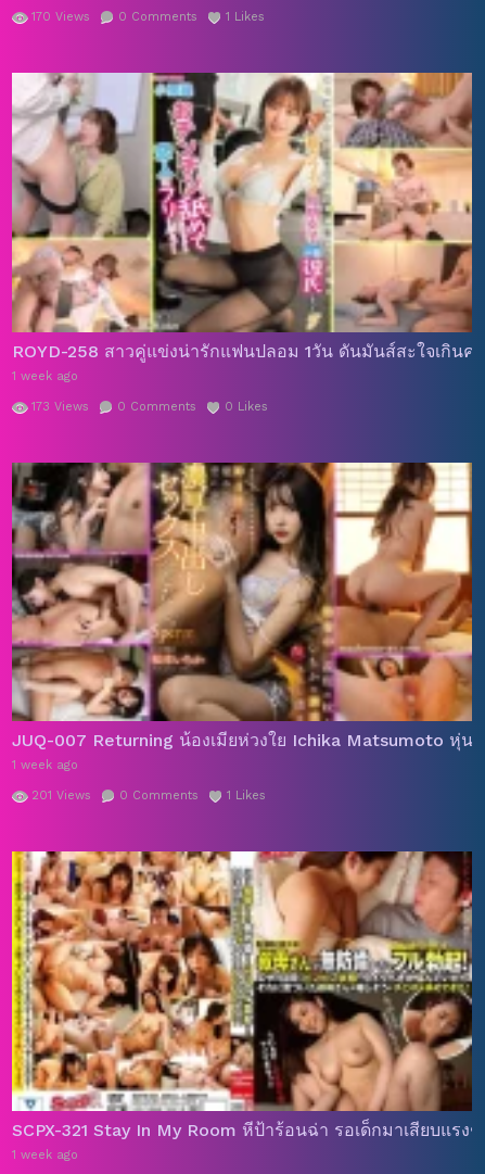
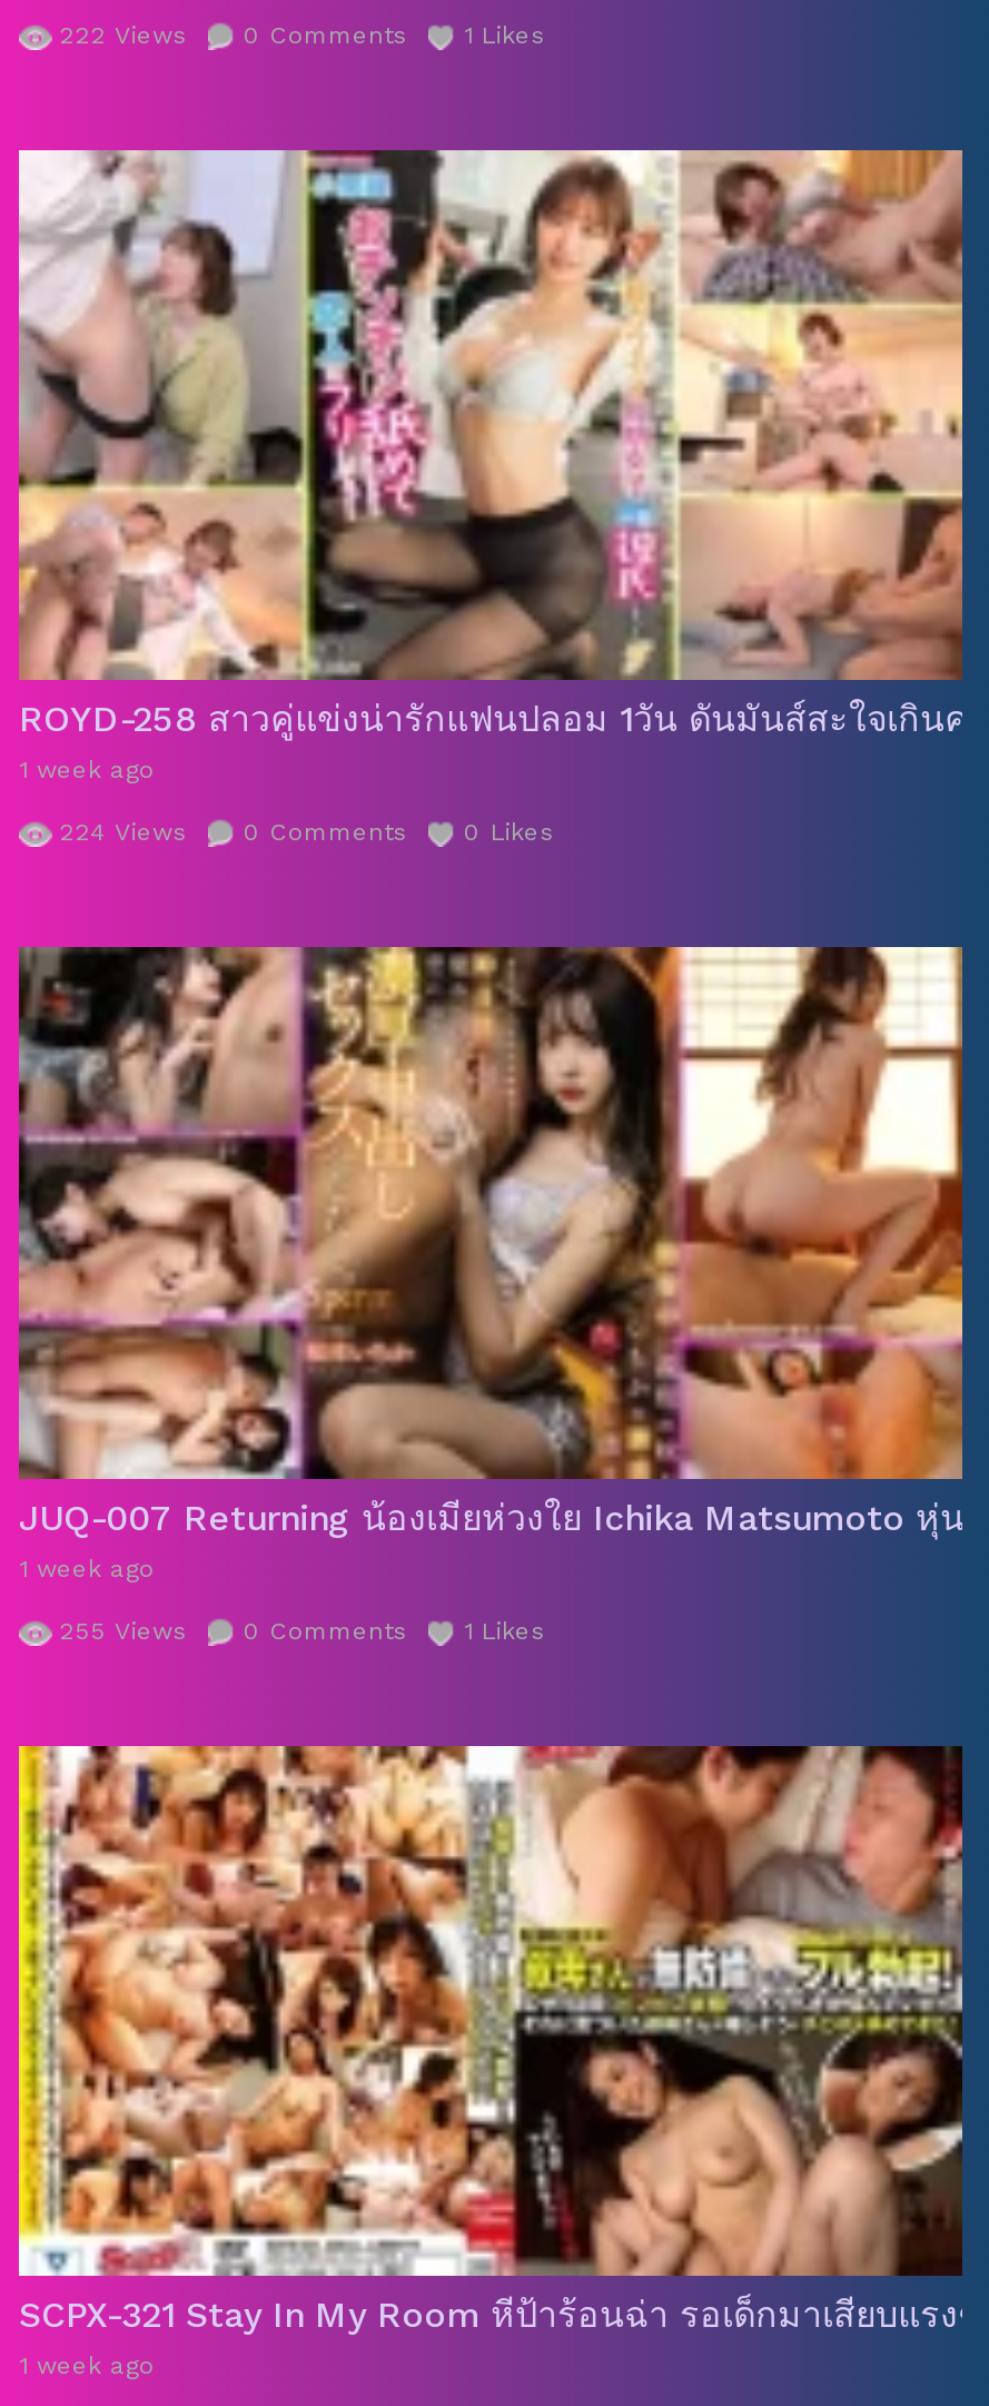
[31,10,265,24] 170 Views 0 Comments 1 Likes -> [59,20,544,49] 222 Views 0 Comments 1 Likes
[31,399,268,414] 173 Views 0 Comments 0 Likes -> [59,819,553,848] 224 Views 0 Comments 0 Likes
[31,789,266,803] 201 Views 0 Comments 1 Likes -> [59,1616,544,1645] 255 Views 0 Comments 1 Likes

